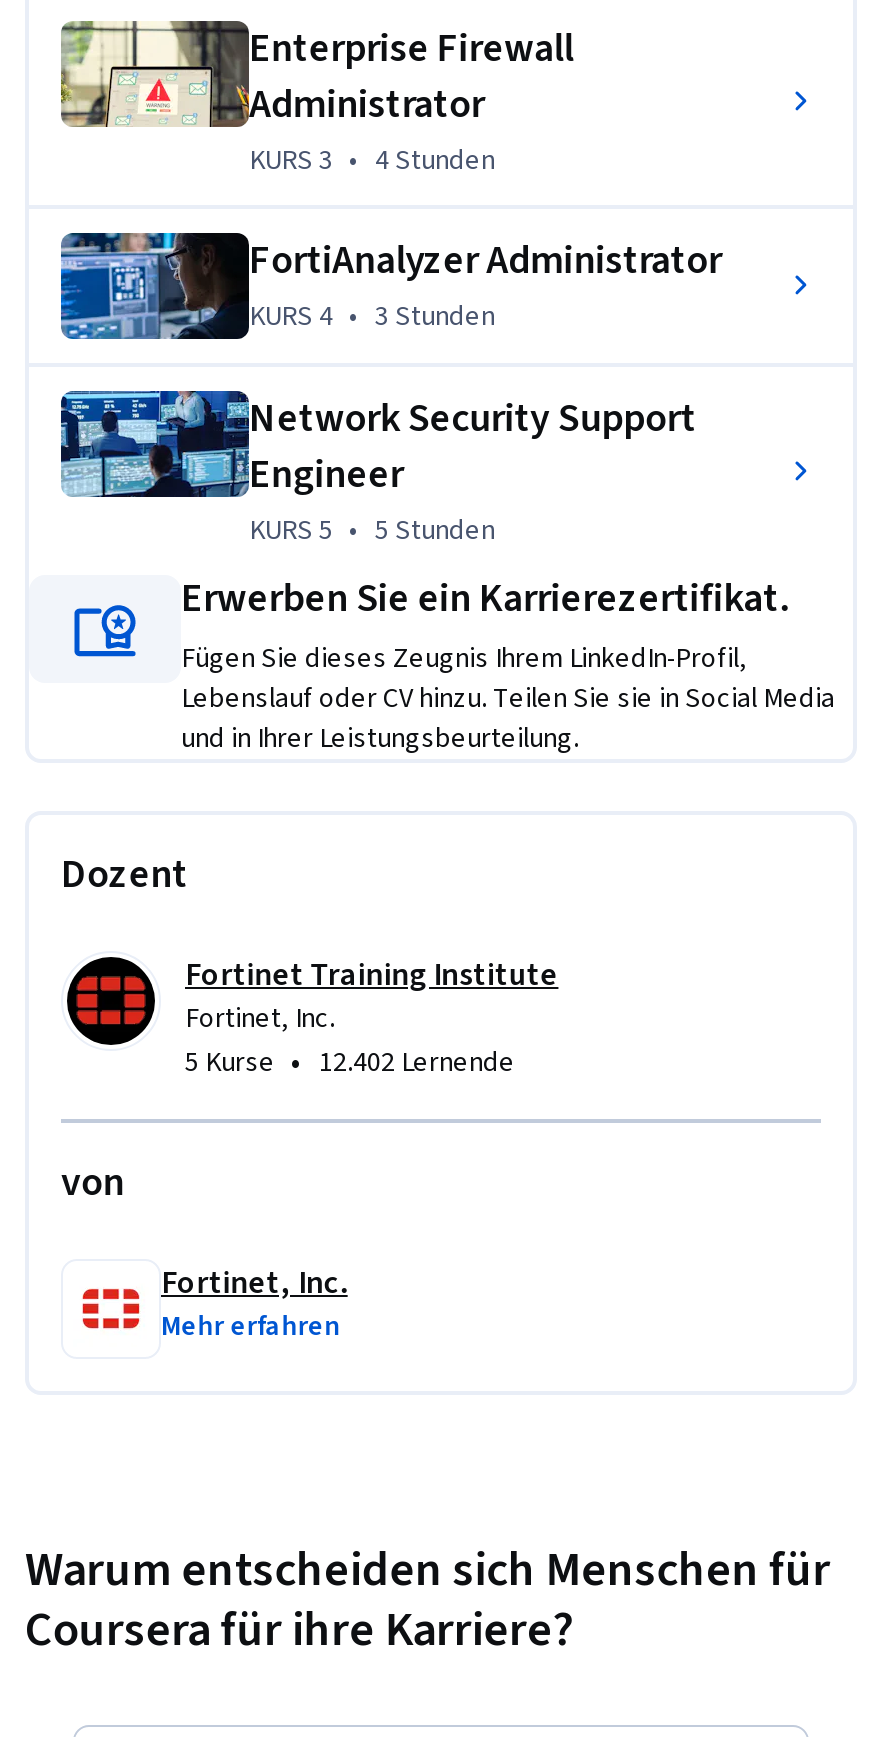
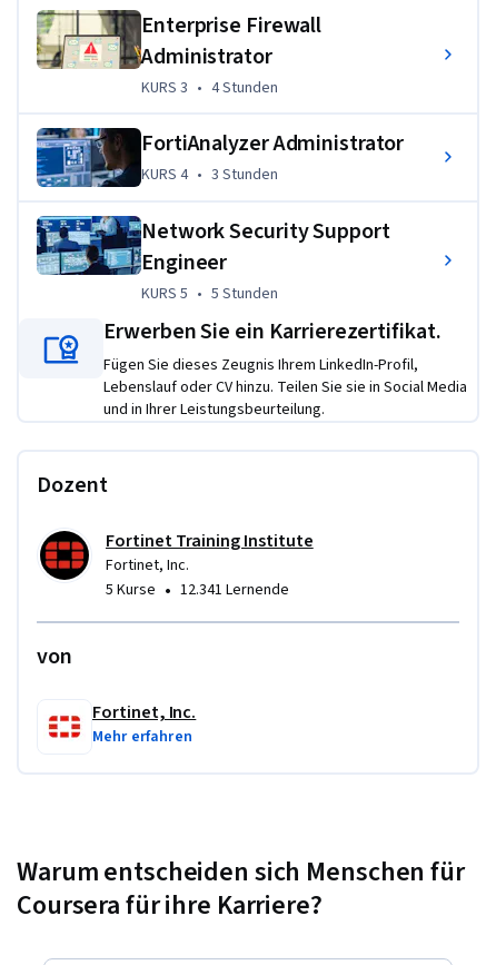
[185,1040,515,1084] 5 Kurse • 12.402 Lernende -> [106,577,289,602] 5 Kurse • 12.341 Lernende

